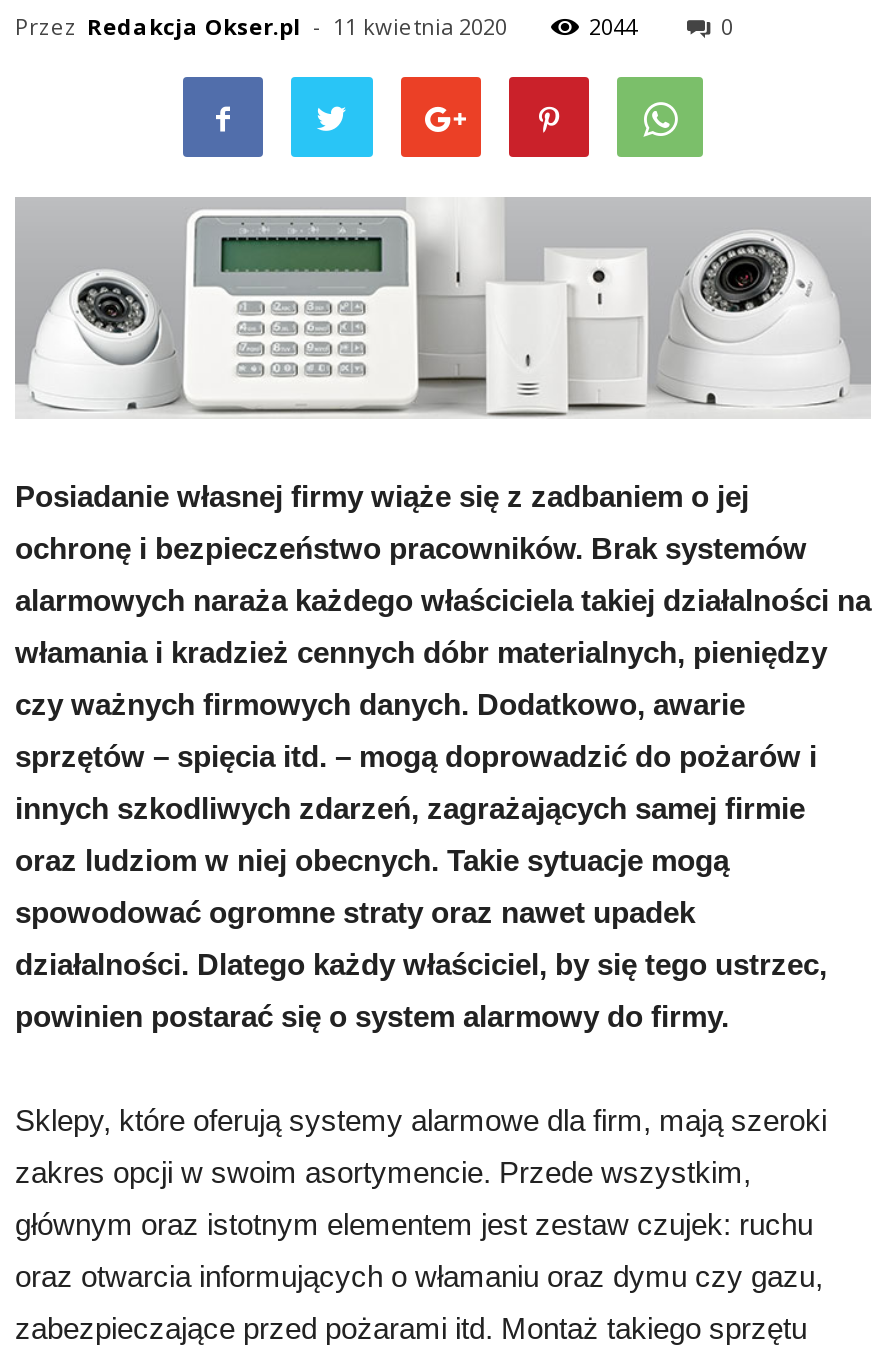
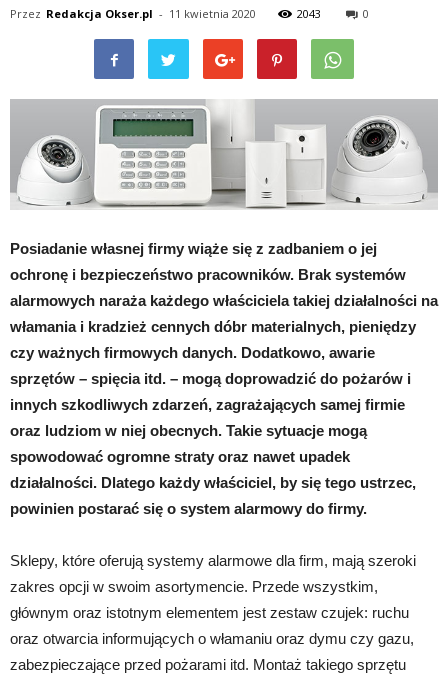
[589,11,637,41] 2044 -> [297,6,321,21] 2043

